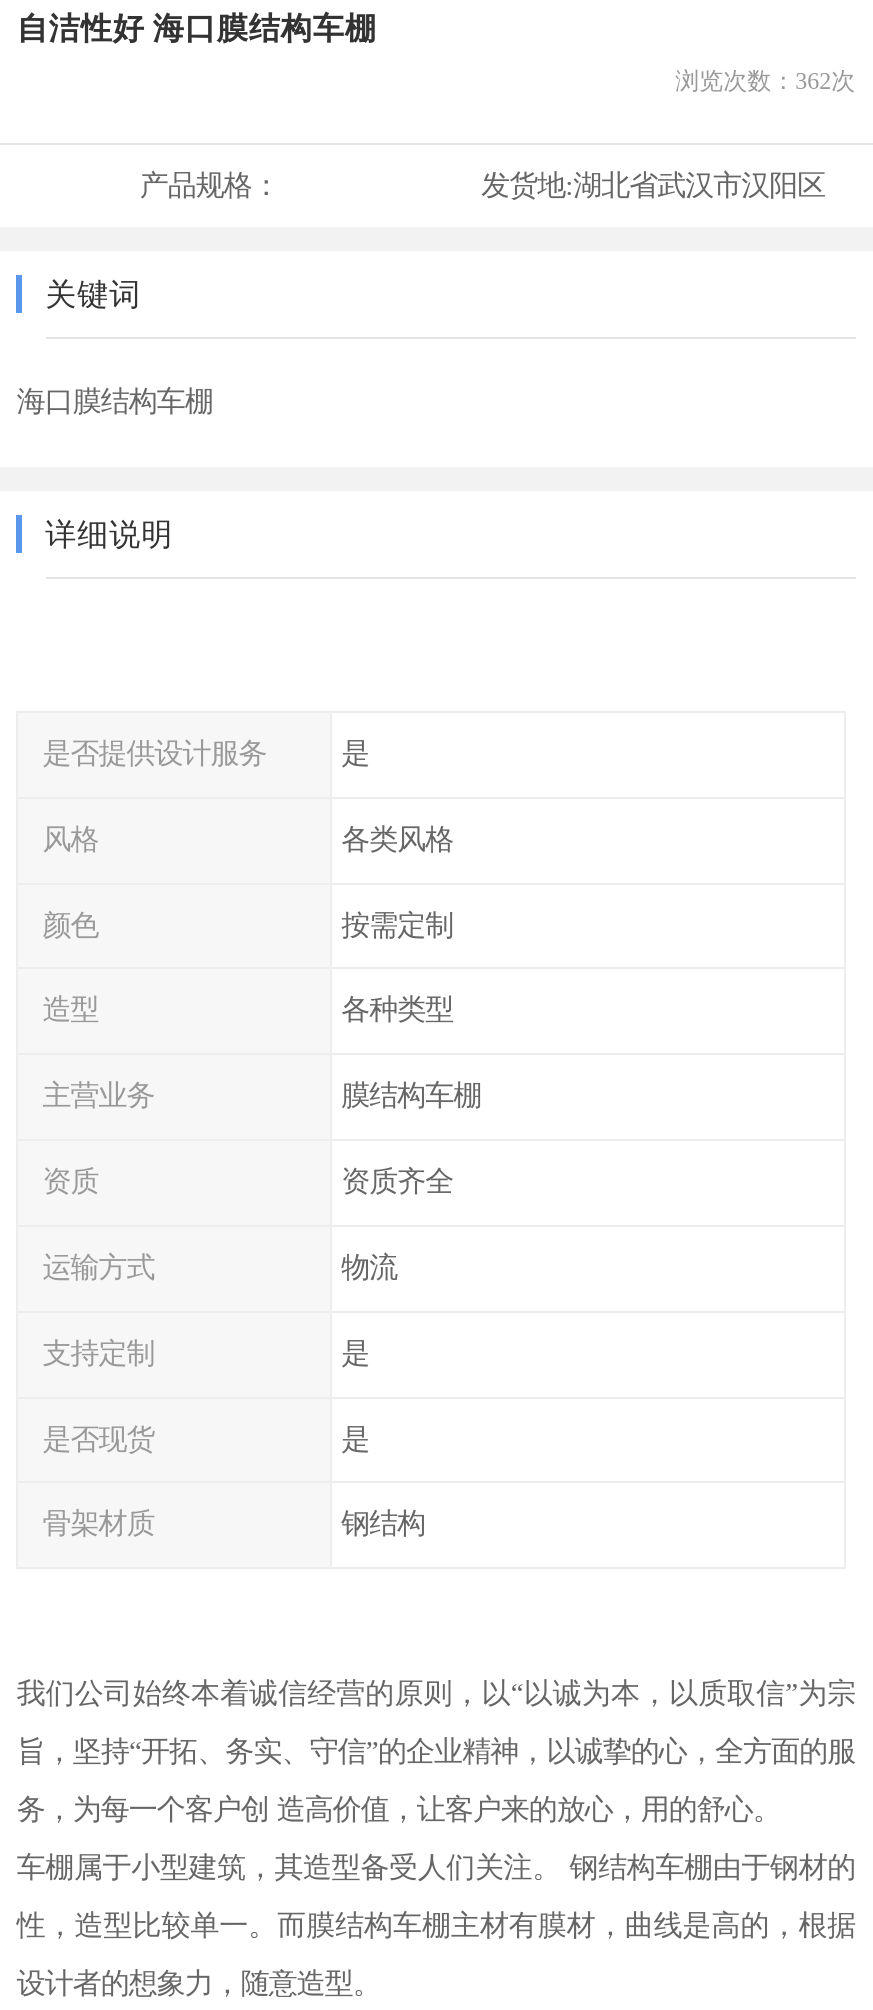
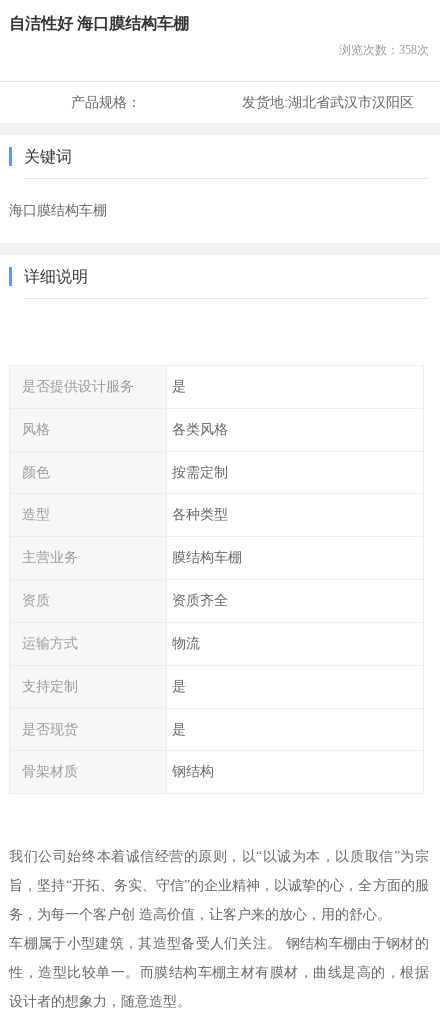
[675,67,855,95] 浏览次数：362次 -> [339,43,429,57] 浏览次数：358次

